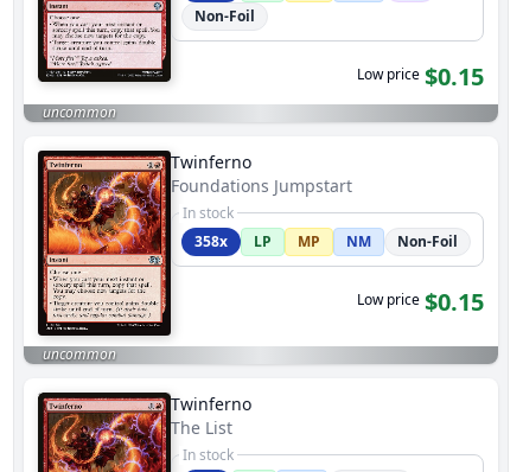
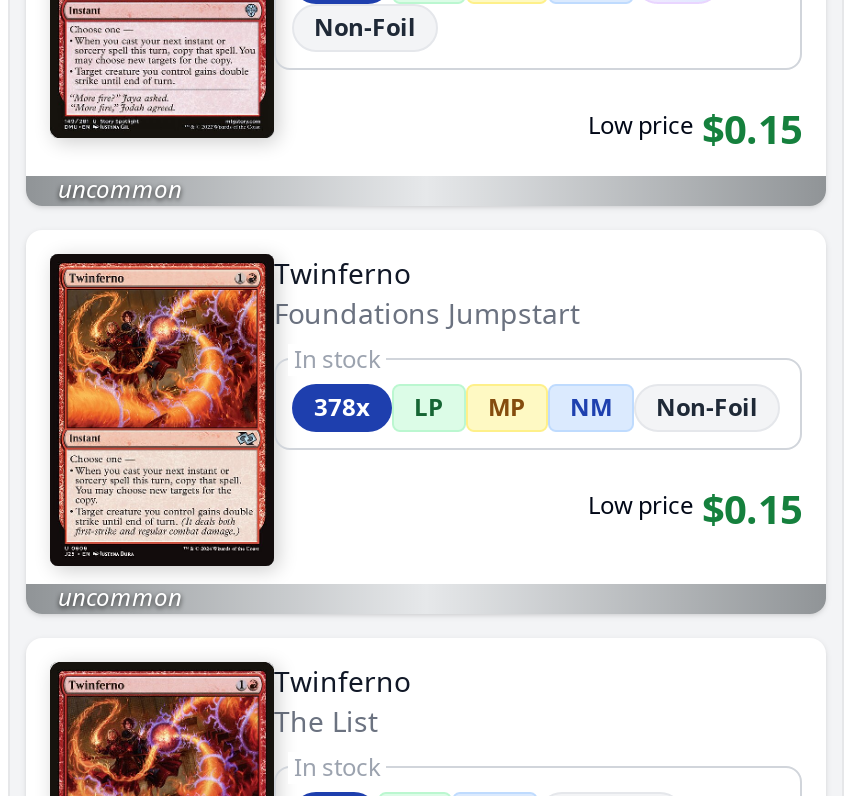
[194,231,458,251] 358x LP MP NM Non-Foil -> [314,390,758,424] 378x LP MP NM Non-Foil

